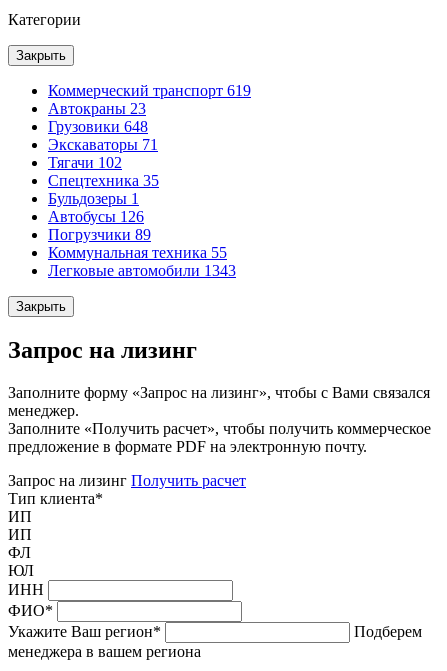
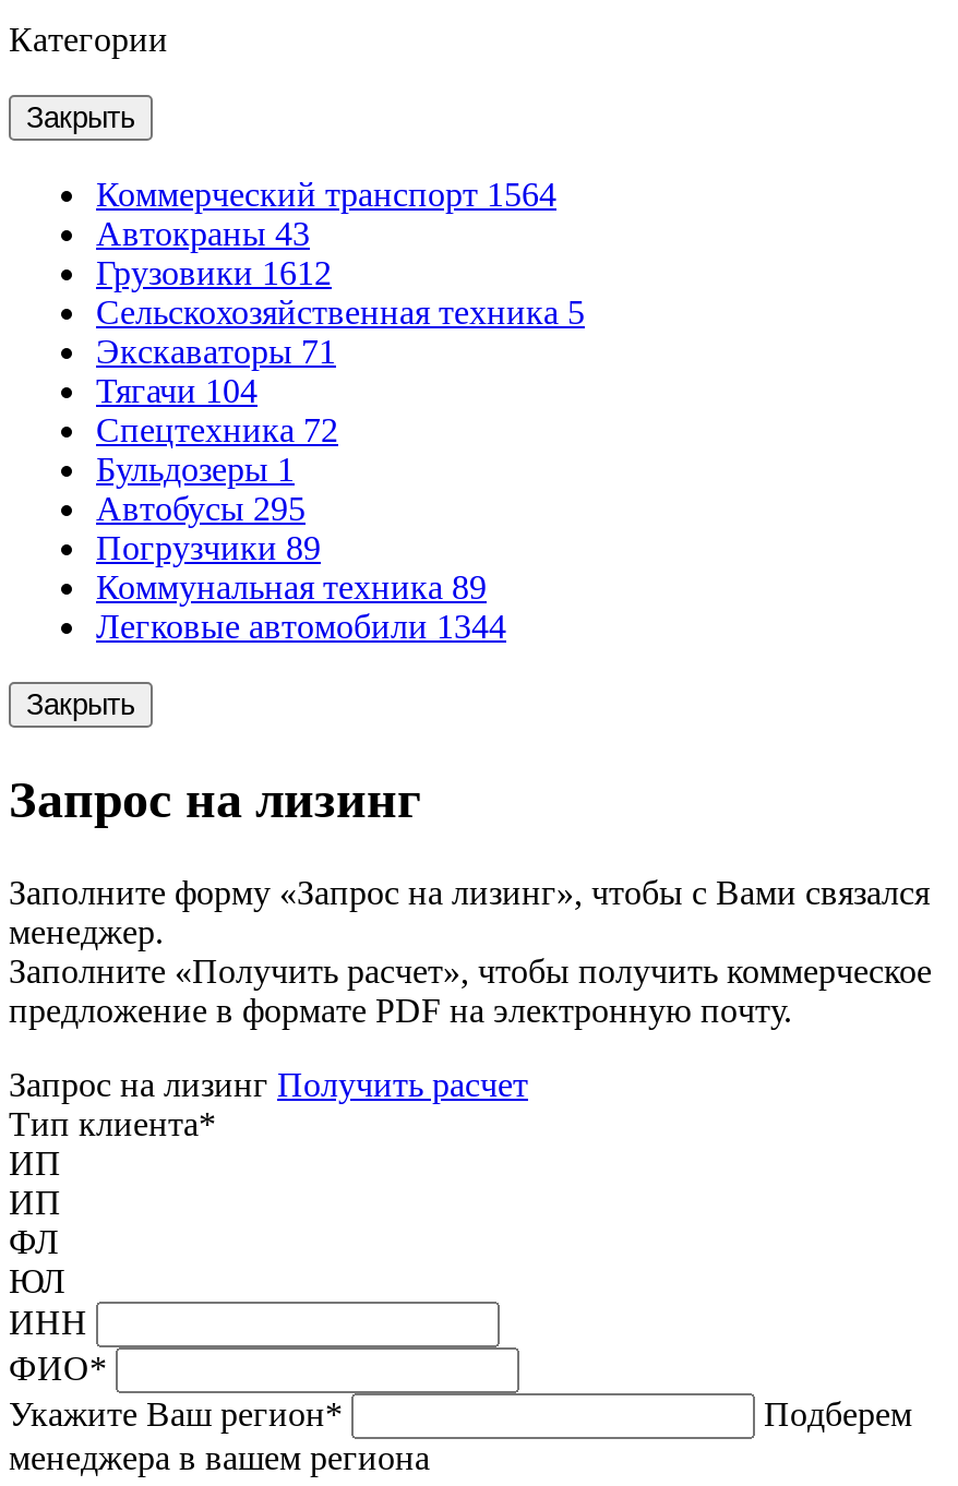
[48,82,251,135] Коммерческий транспорт 619 | Автокраны 23 | Грузовики 648 -> [96,176,585,331] Коммерческий транспорт 1564 | Автокраны 43 | Грузовики 1612 | Сельскохозяйственная техника 5
[48,154,122,171] Тягачи 102 -> [96,372,258,409] Тягачи 104
[48,172,159,189] Спецтехника 35 -> [96,411,338,448] Спецтехника 72
[48,208,144,225] Автобусы 126 -> [96,490,306,527] Автобусы 295
[48,244,227,261] Коммунальная техника 55 -> [96,568,487,606] Коммунальная техника 89
[48,262,236,279] Легковые автомобили 1343 -> [96,608,506,645] Легковые автомобили 1344

